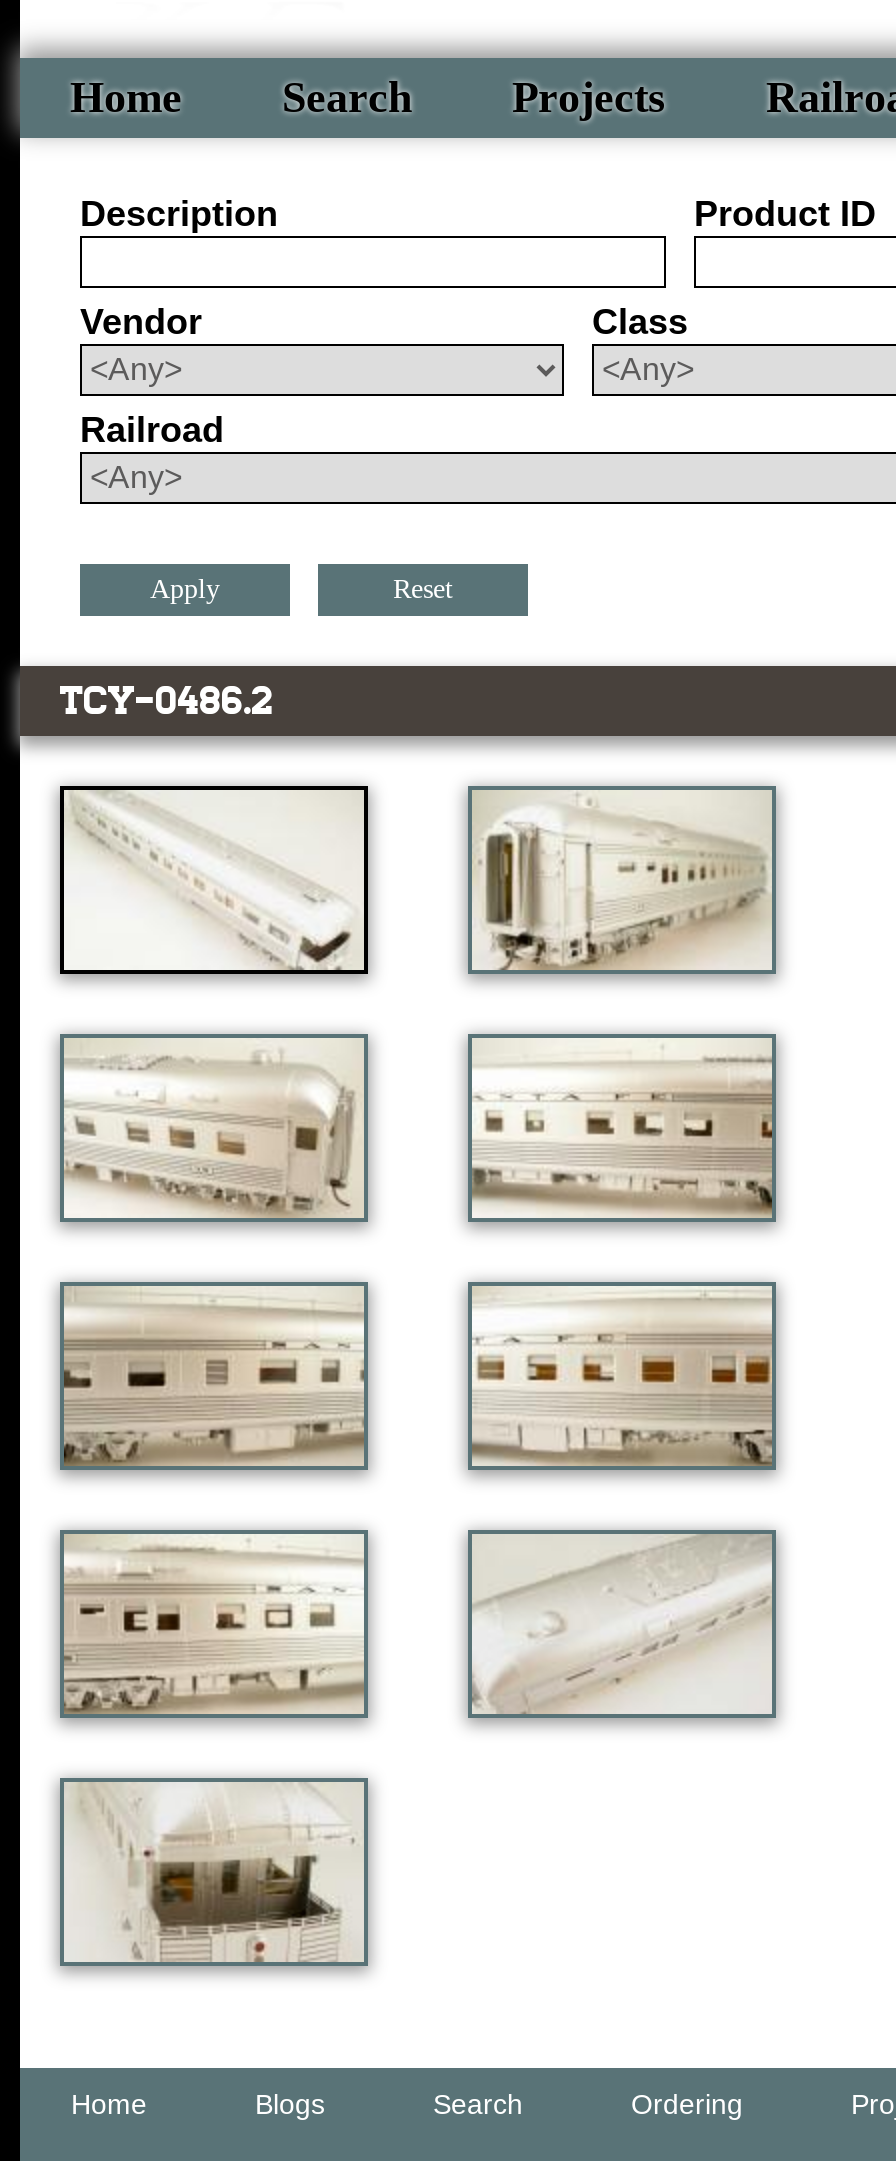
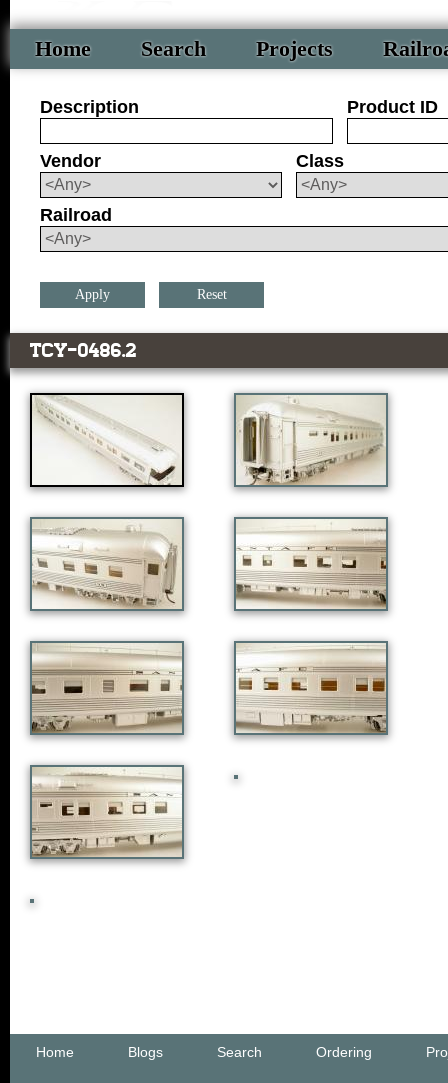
[462,1526,782,1728] [image] -> none
[54,1774,374,1976] [image] -> none

